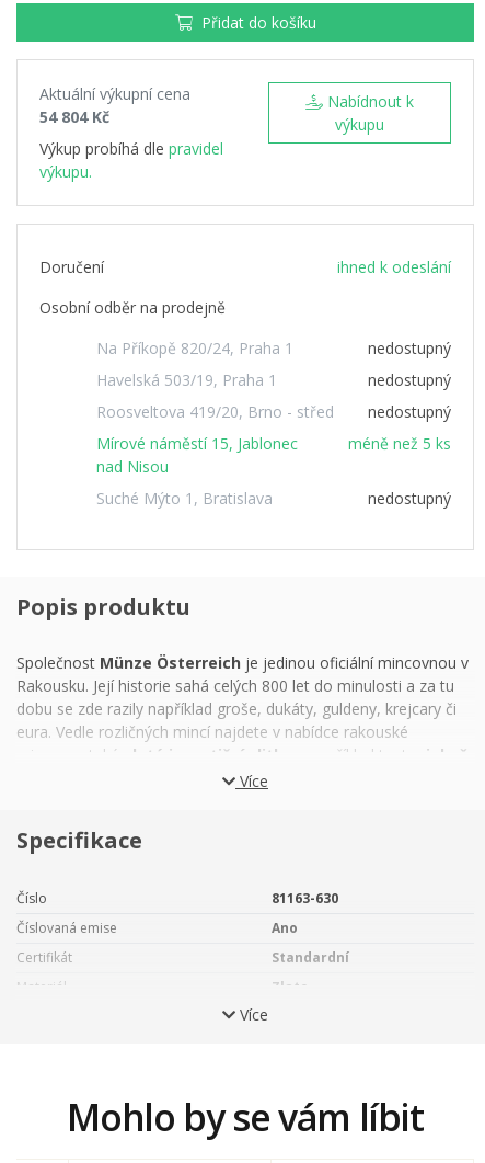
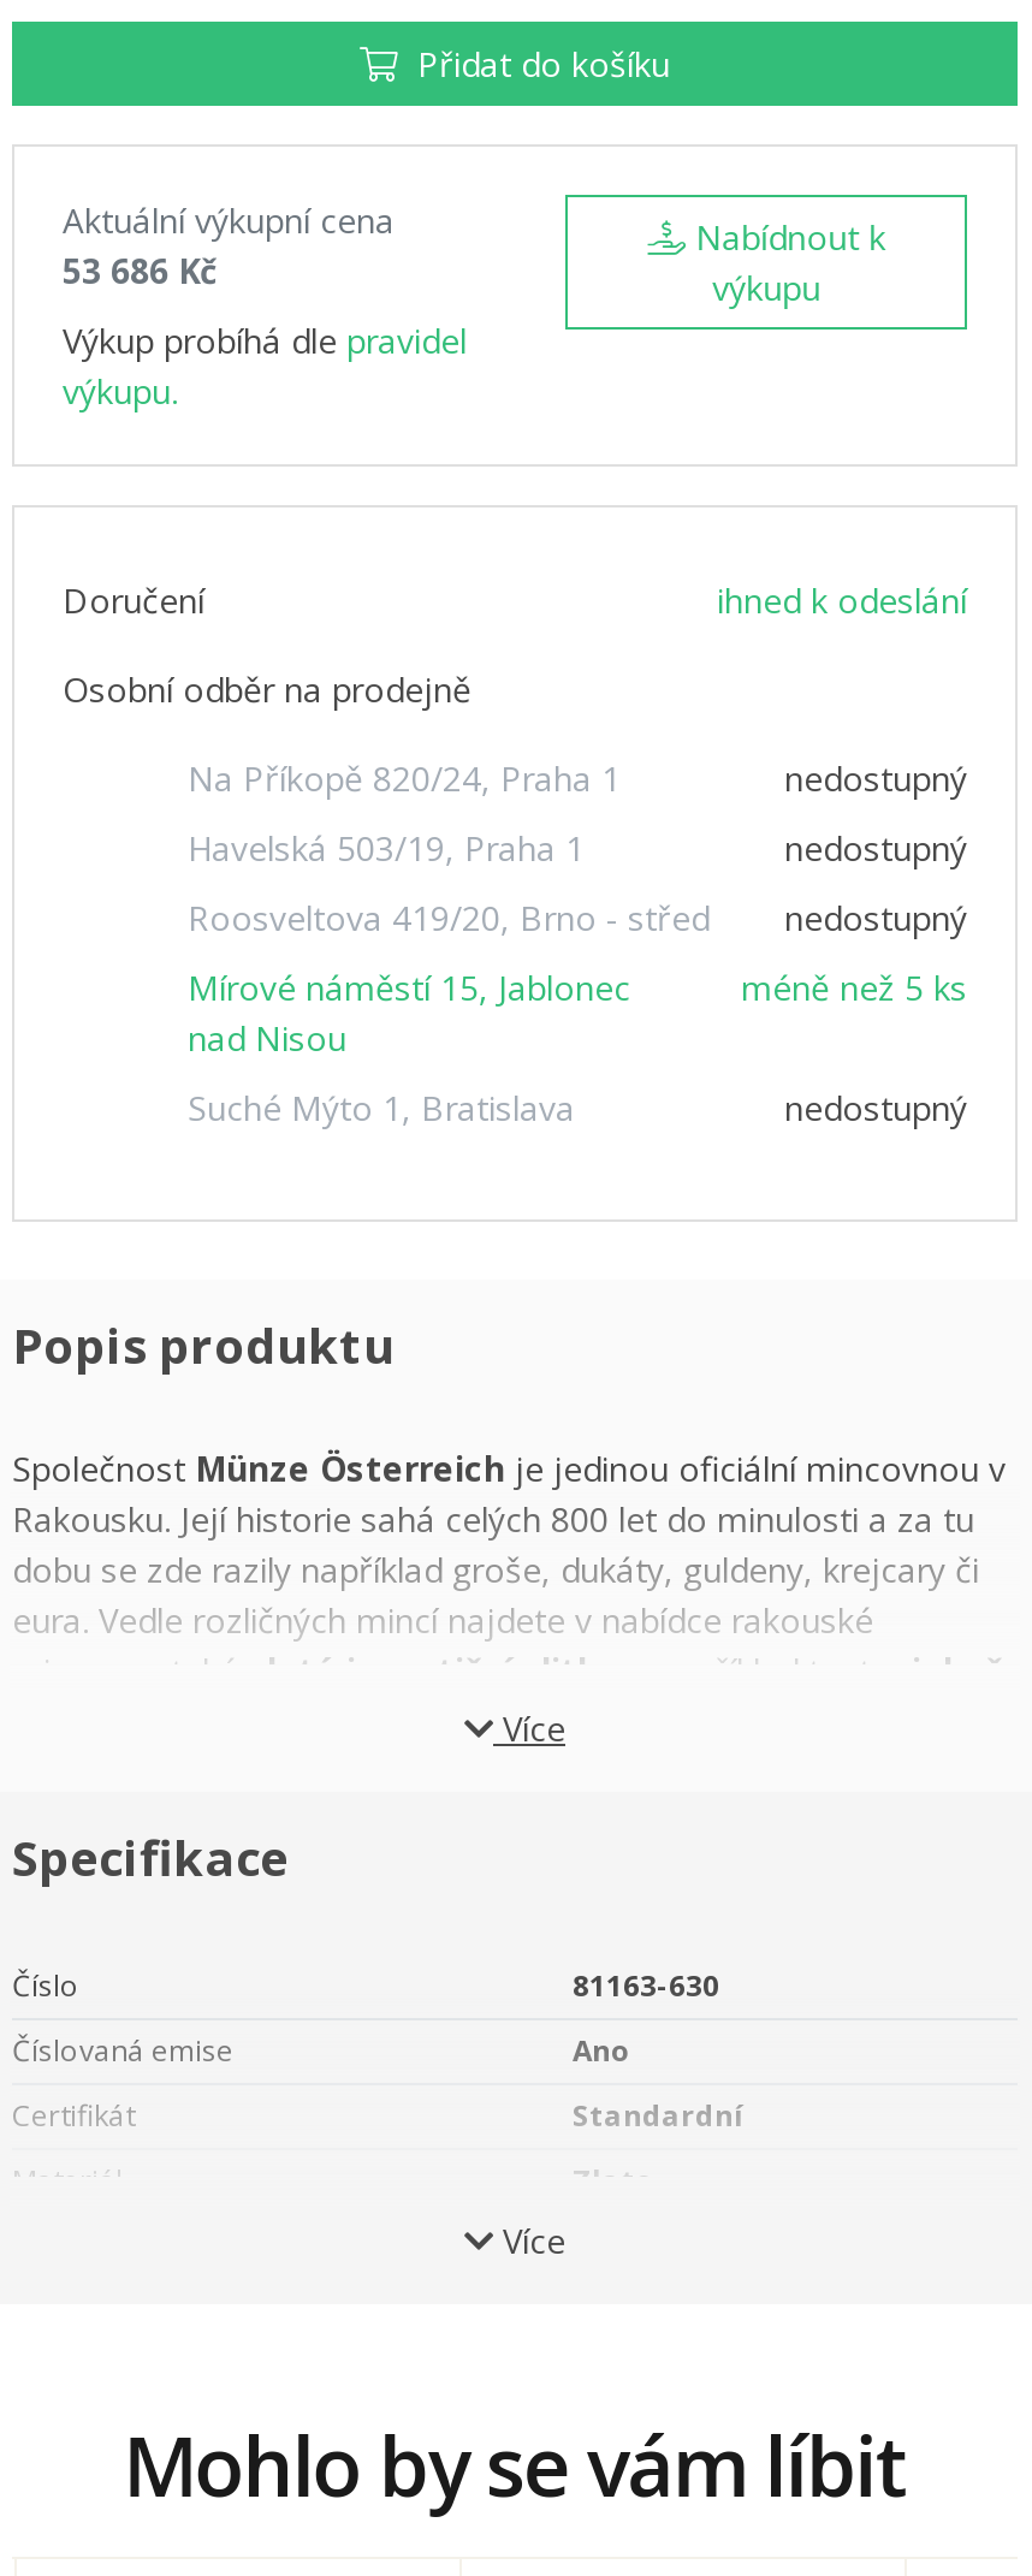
[39,106,109,127] 54 804 Kč -> [63,248,217,293] 53 686 Kč

